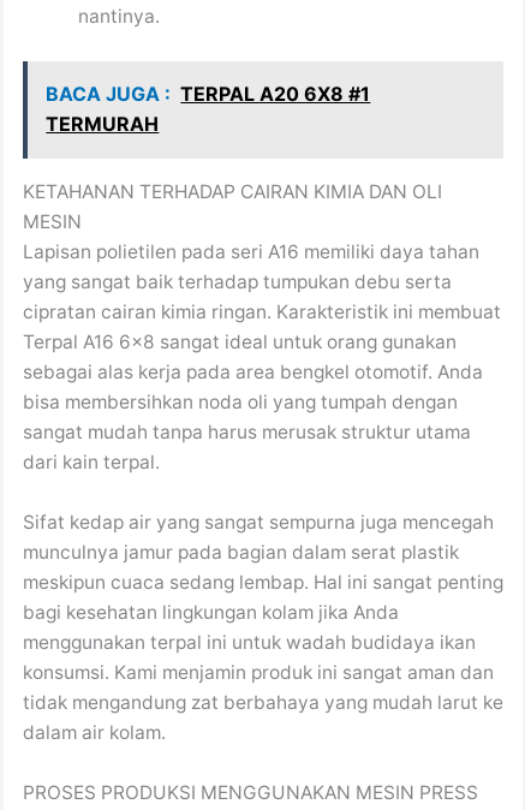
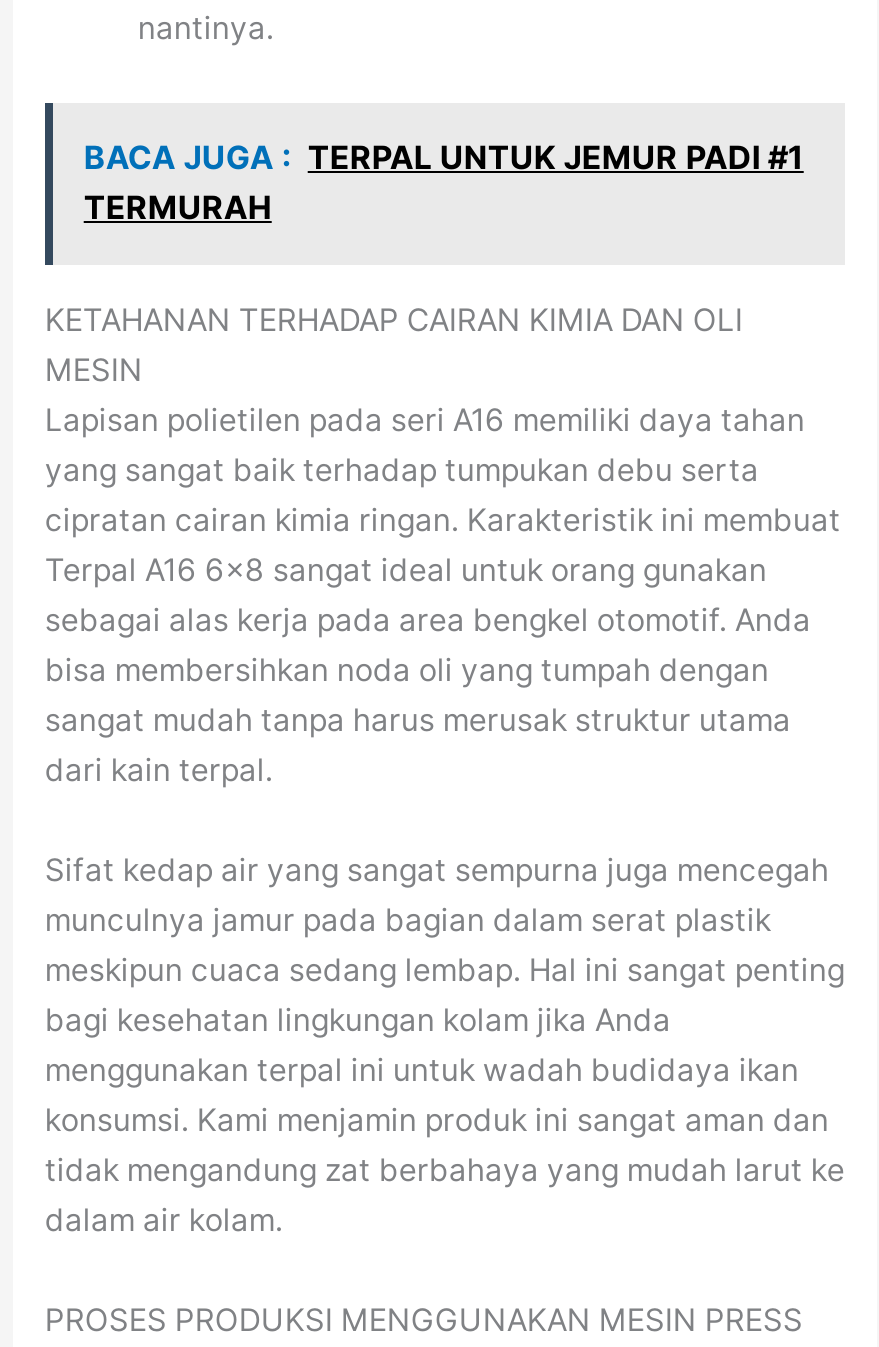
[46,82,371,106] BACA JUGA : TERPAL A20 6X8 #1 -> [84,137,804,177] BACA JUGA : TERPAL UNTUK JEMUR PADI #1

